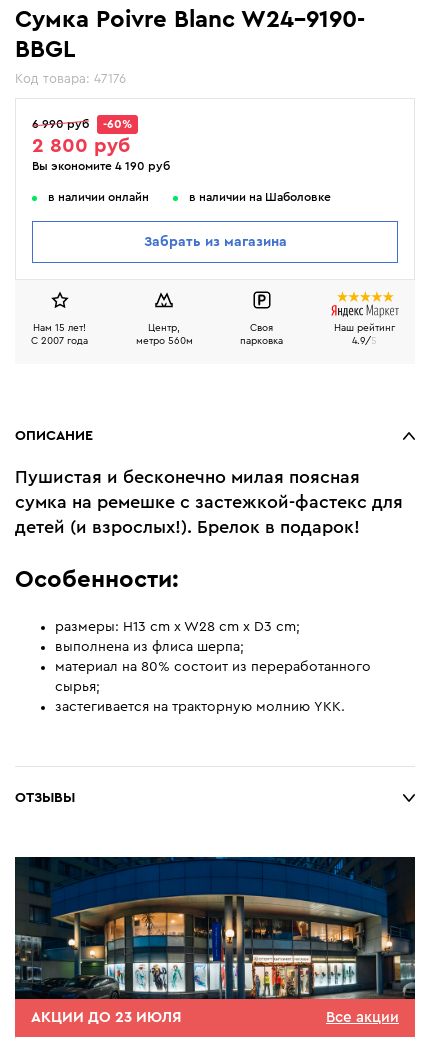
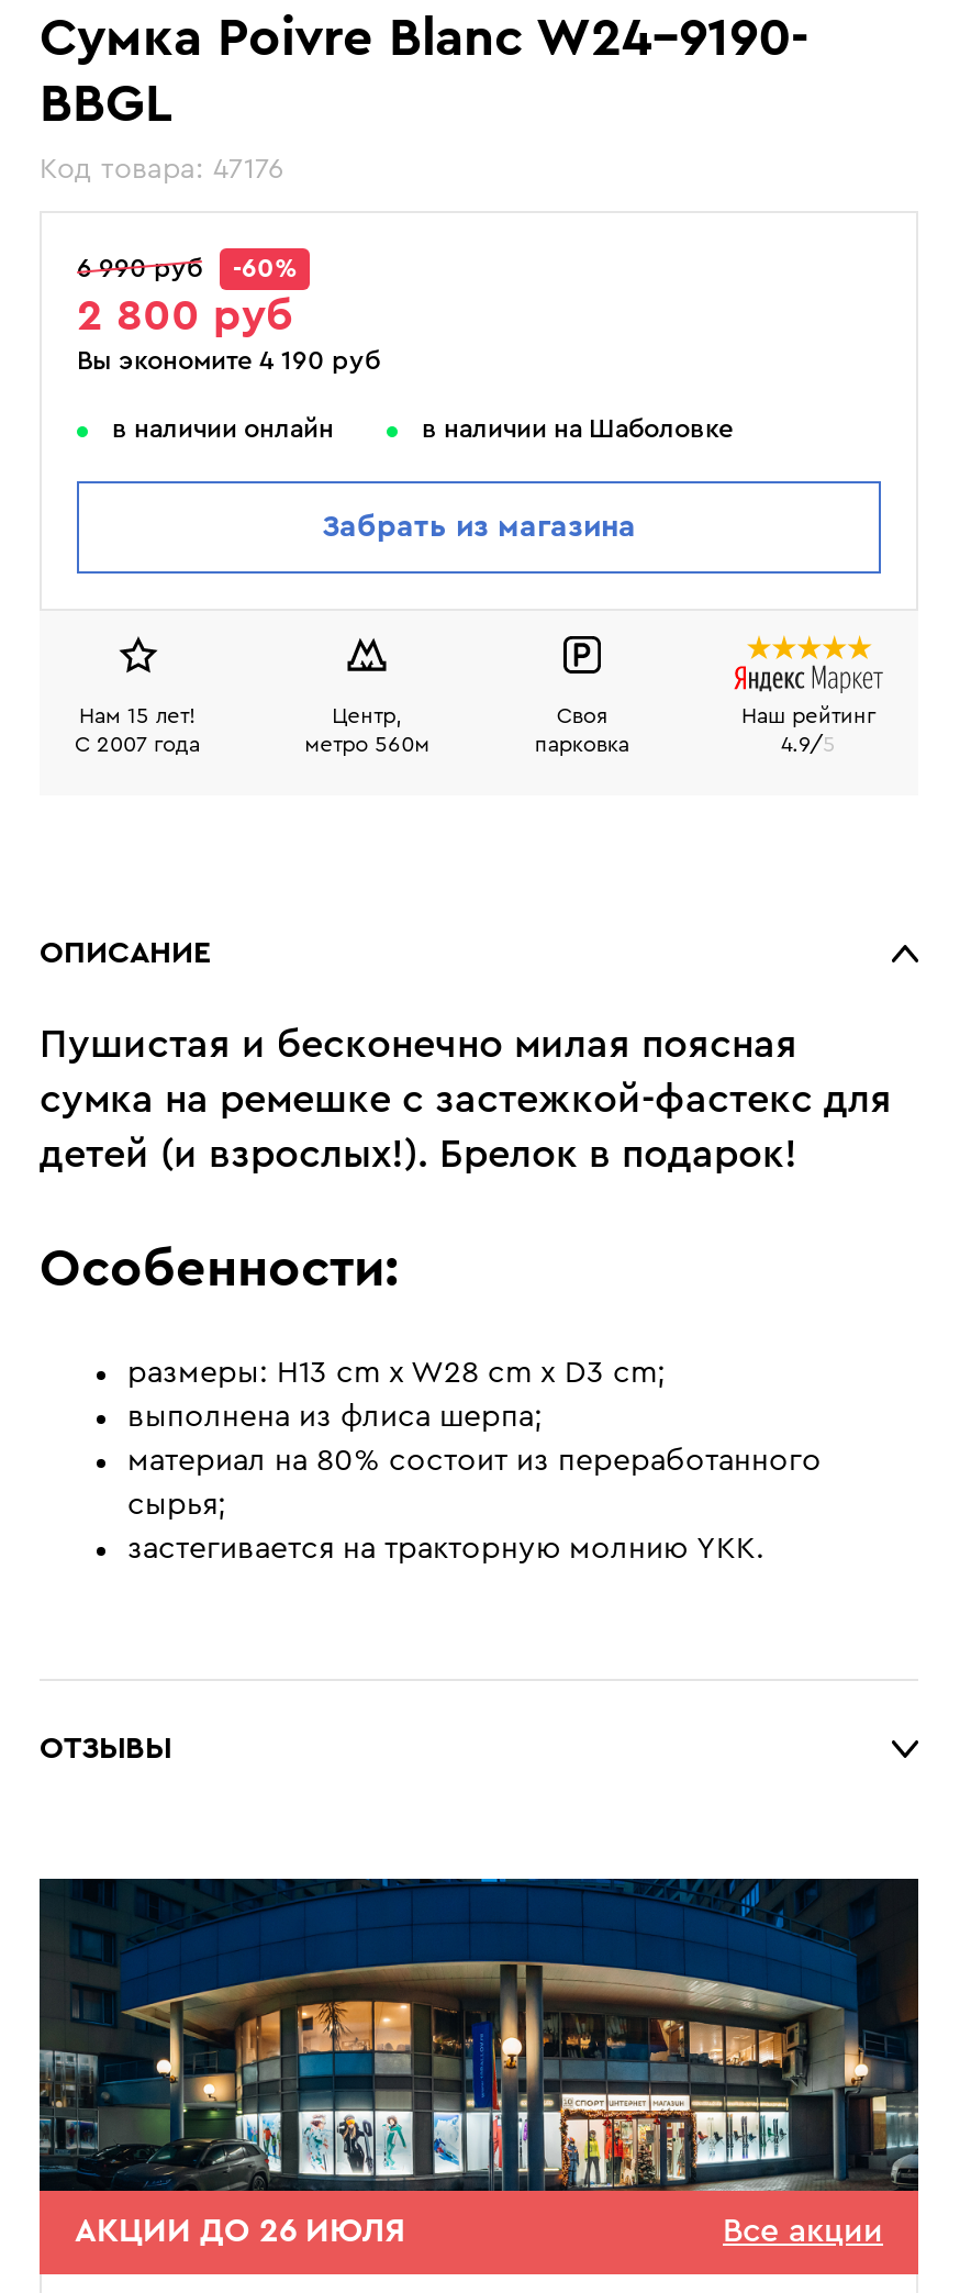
[31,1010,181,1025] АКЦИИ ДО 23 ИЮЛЯ -> [75,2215,404,2248] АКЦИИ ДО 26 ИЮЛЯ

